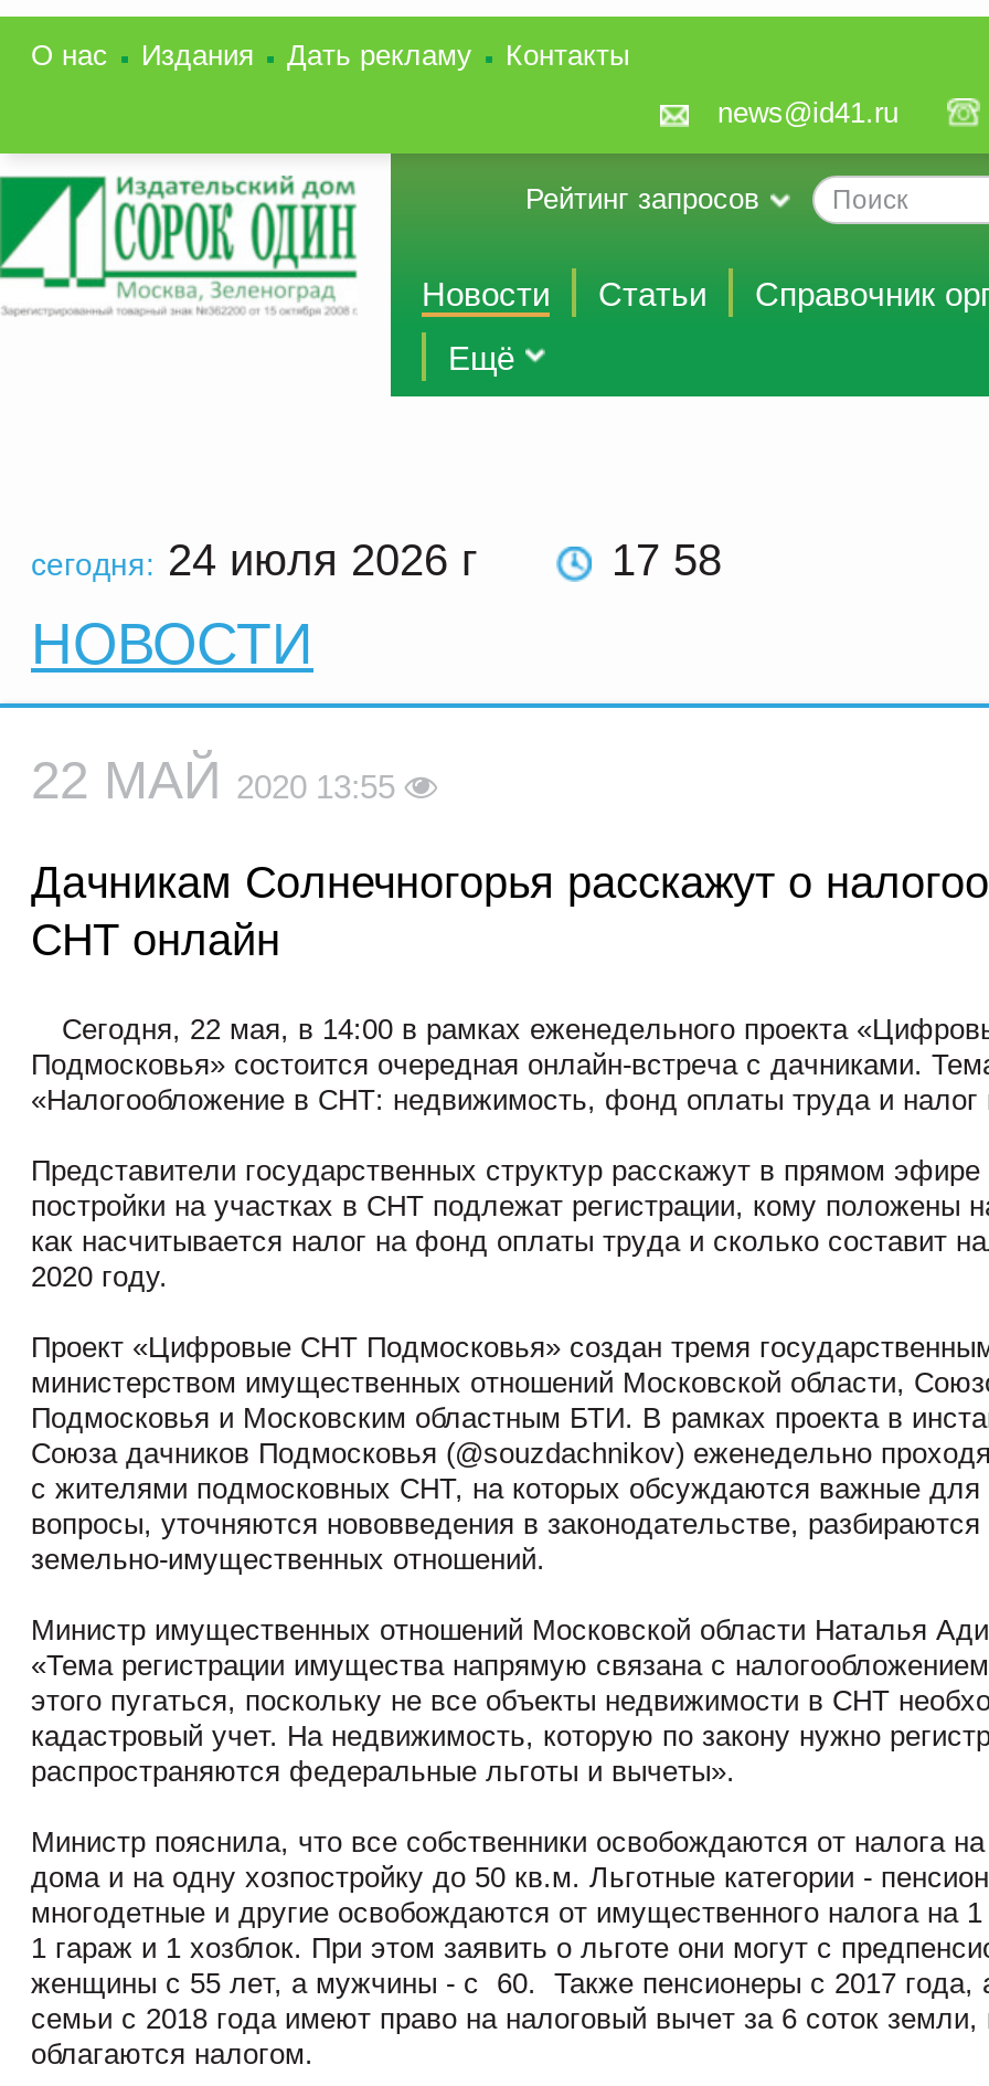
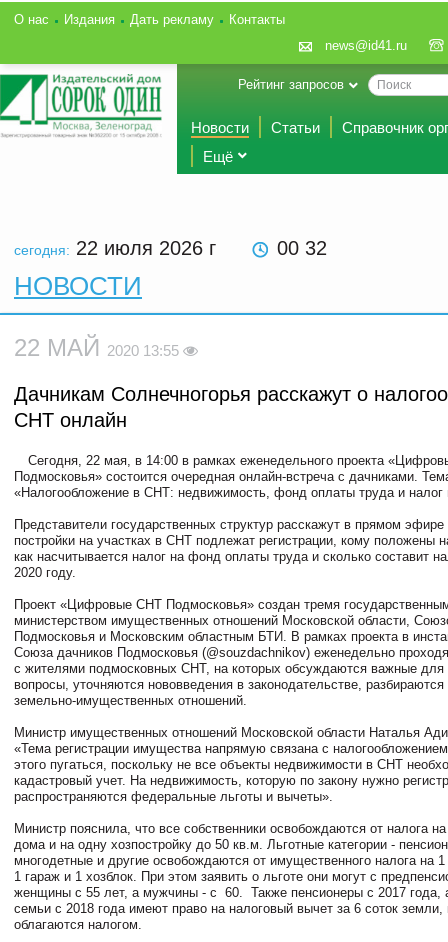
[31,535,722,584] сегодня: 24 июля 2026 г | 17:58 -> [14,237,327,259] сегодня: 22 июля 2026 г | 00 32

